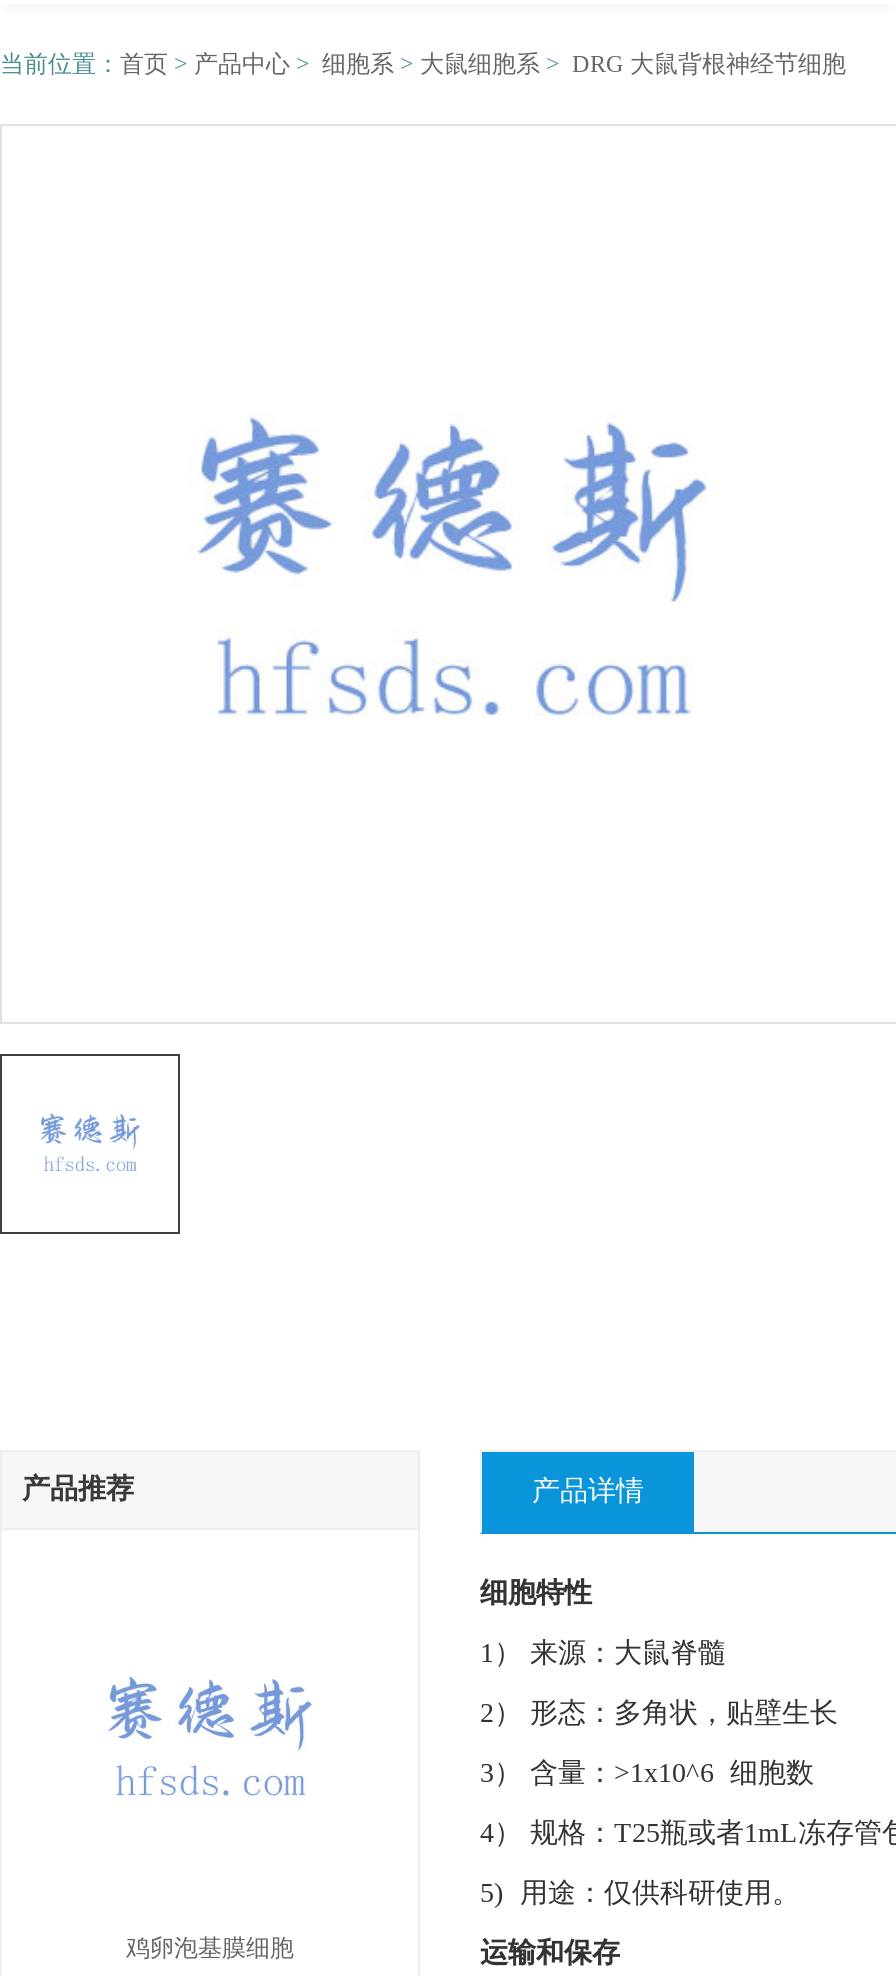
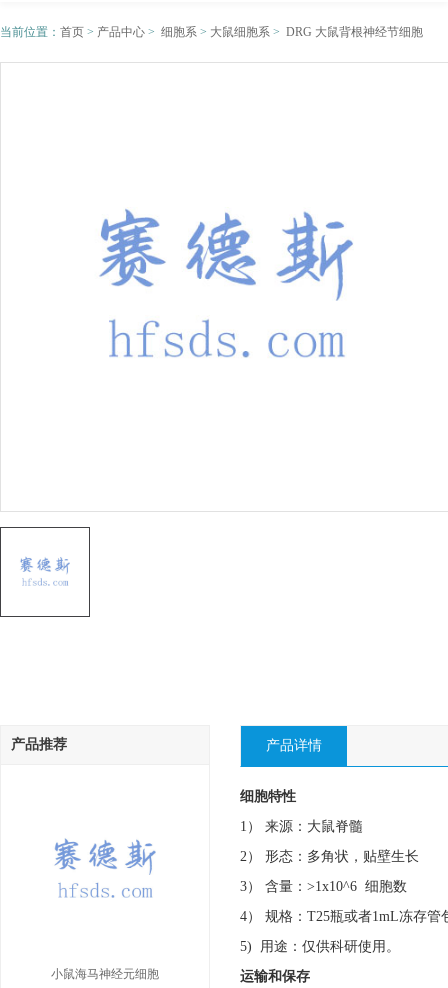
[126,1934,294,1962] 鸡卵泡基膜细胞 -> [51,967,159,981] 小鼠海马神经元细胞

